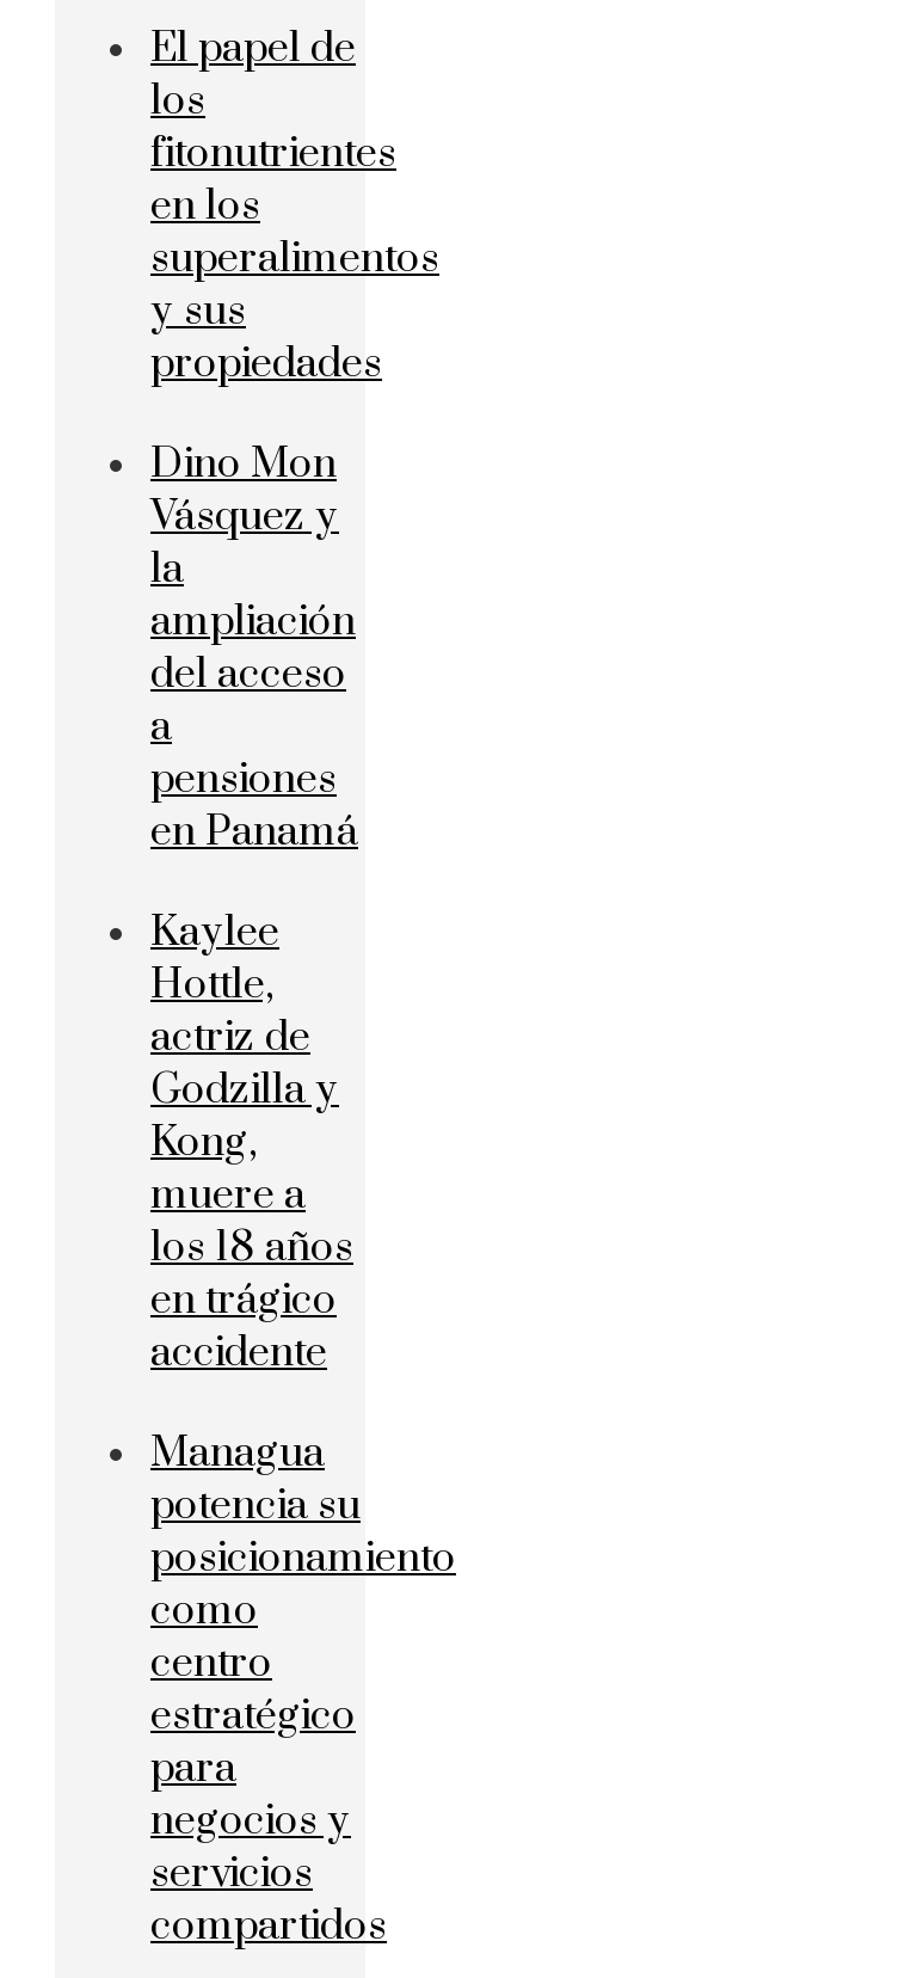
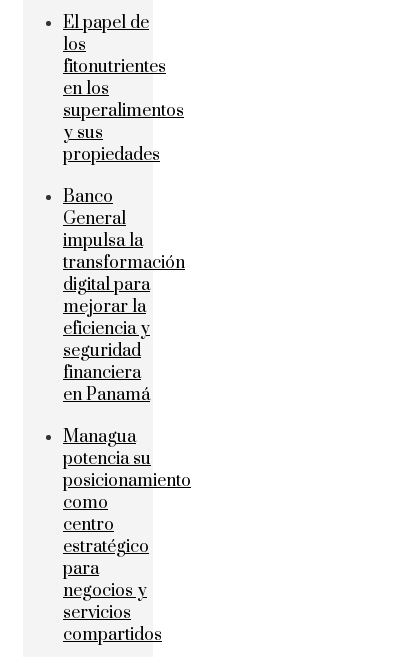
[150,439,356,806] Dino Mon | Vásquez y | la | ampliación | del acceso | a | pensiones -> [63,186,185,384] Banco | General | impulsa la | transformación | digital para | mejorar la | eficiencia y | seguridad | financiera
moved [150,806,358,859] -> [63,384,150,406]: en Panamá
[150,907,353,1380] Kaylee | Hottle, | actriz de | Godzilla y | Kong, | muere a | los 18 años | en trágico | accidente -> none

